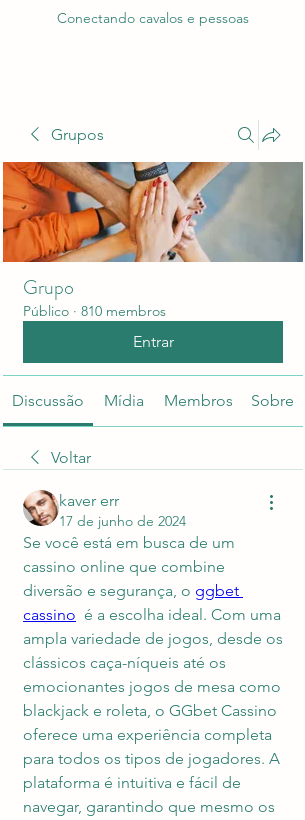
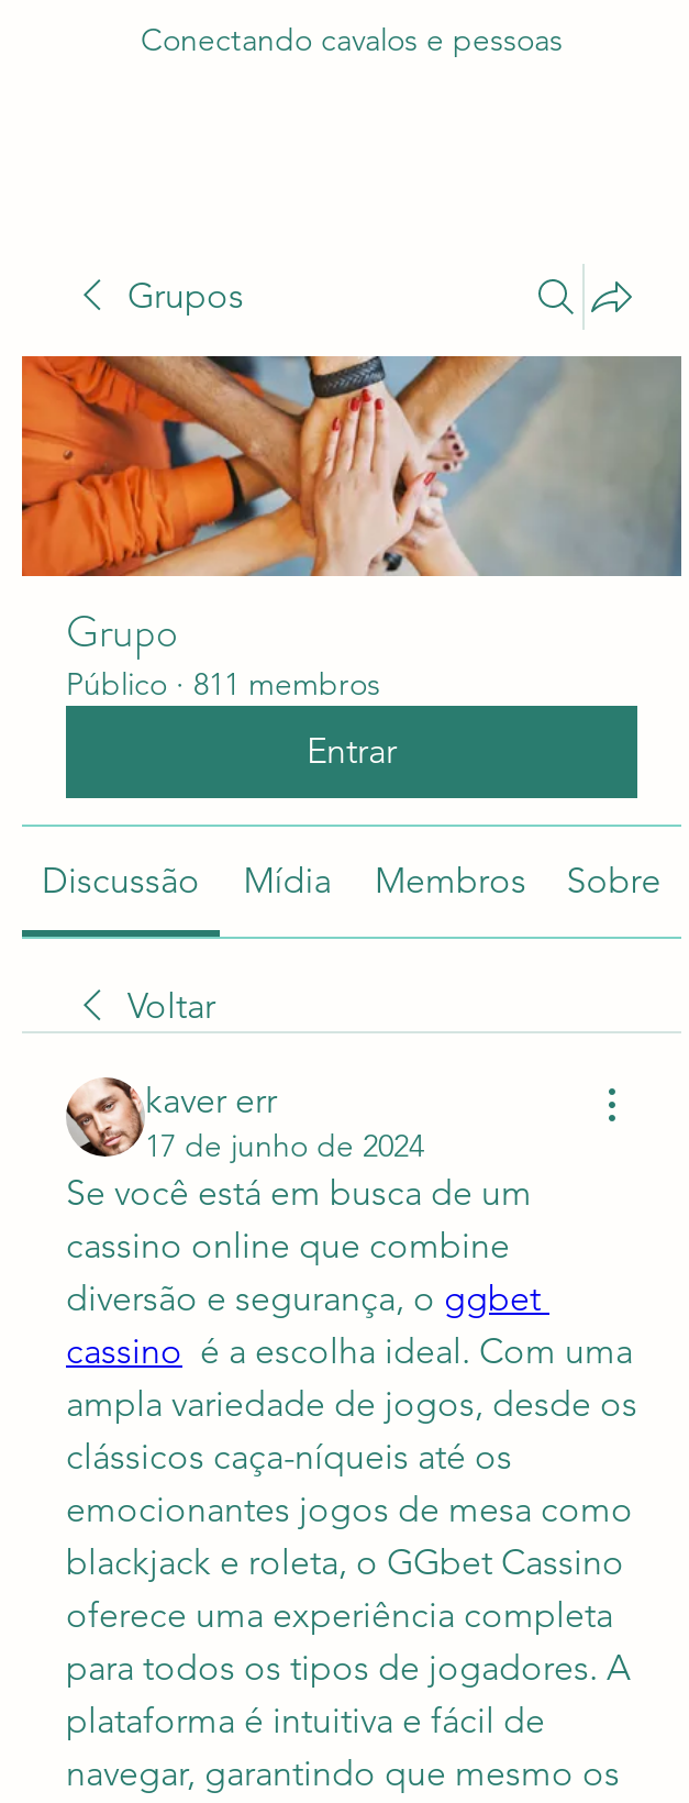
[23,302,166,320] Público · 810 membros -> [66,664,380,704] Público · 811 membros

